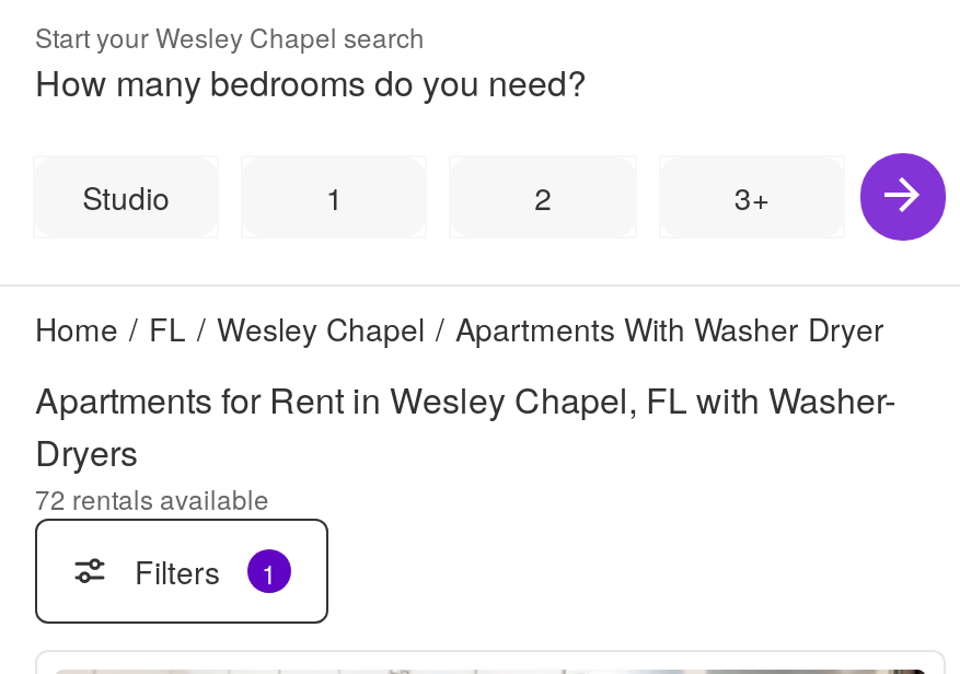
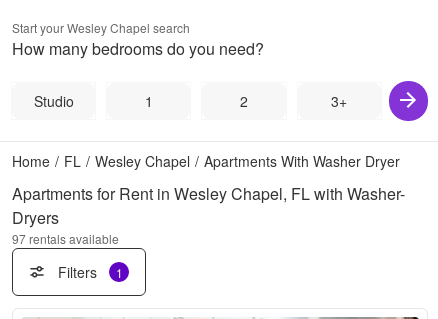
[35,479,269,516] 72 rentals available -> [12,230,119,247] 97 rentals available

